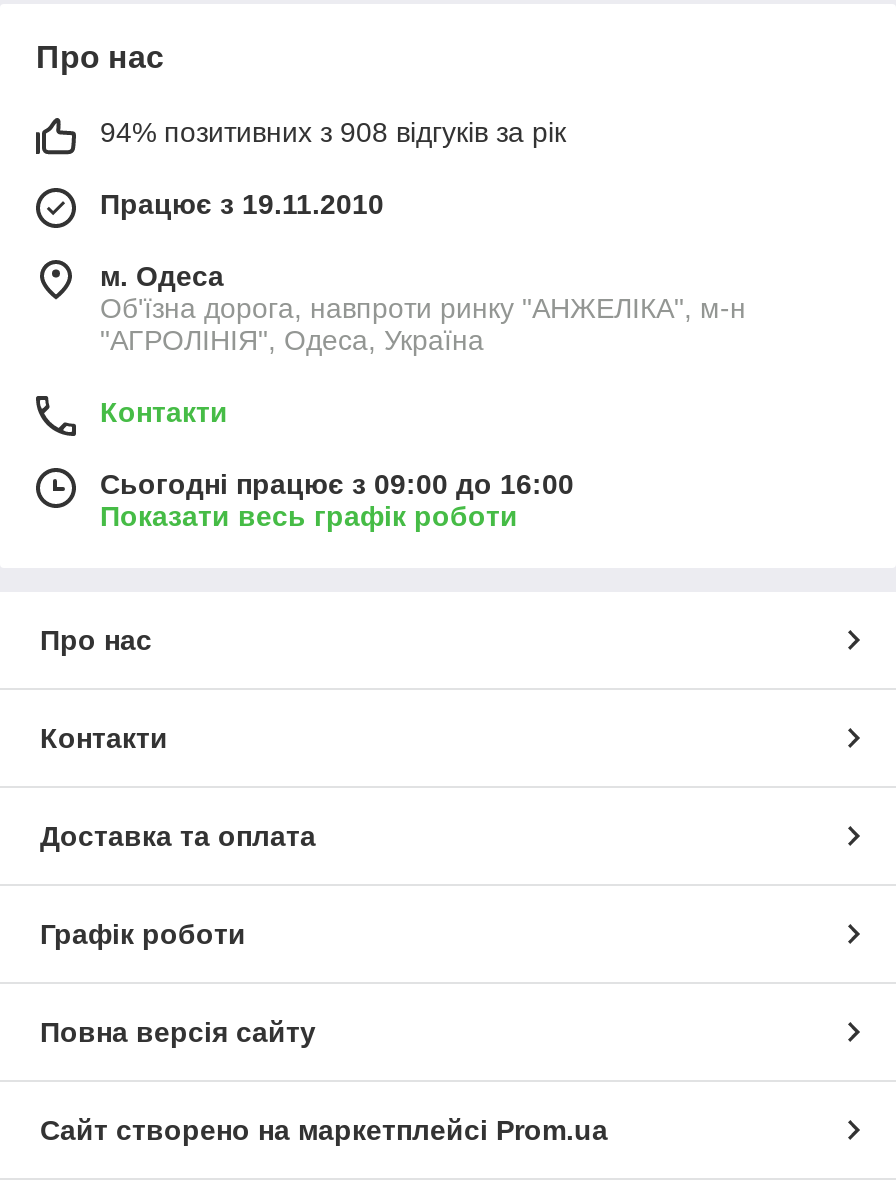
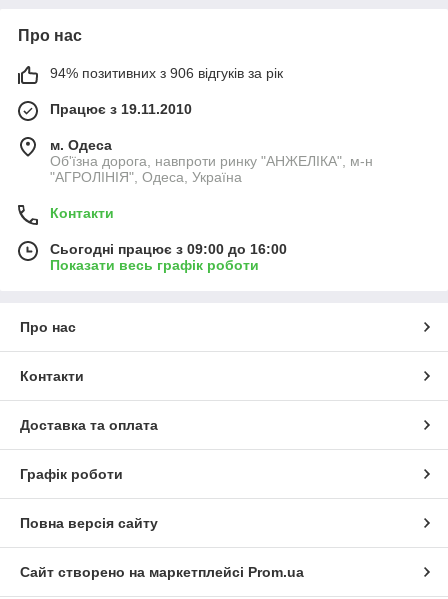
[100,116,566,148] 94% позитивних з 908 відгуків за рік -> [50,65,283,81] 94% позитивних з 906 відгуків за рік

